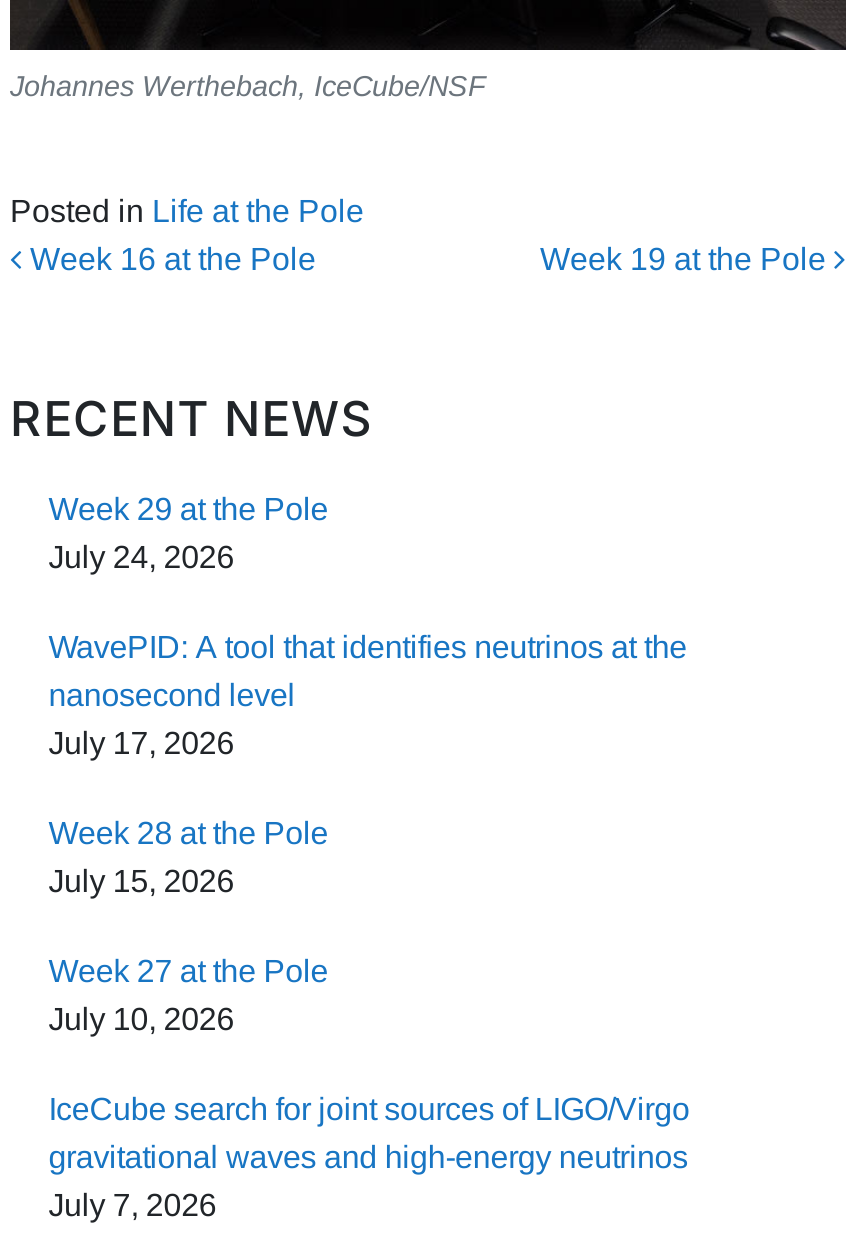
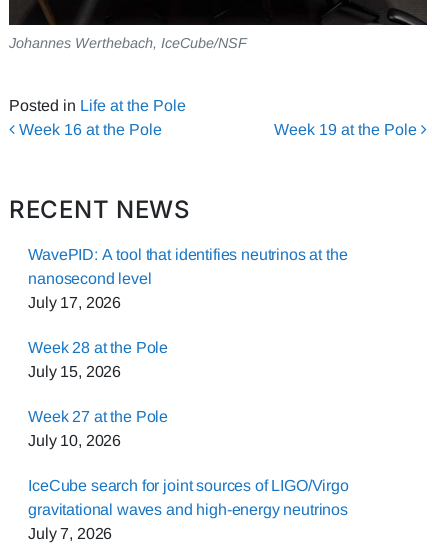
[48,492,328,574] Week 29 at the Pole | July 24, 2026 -> none

